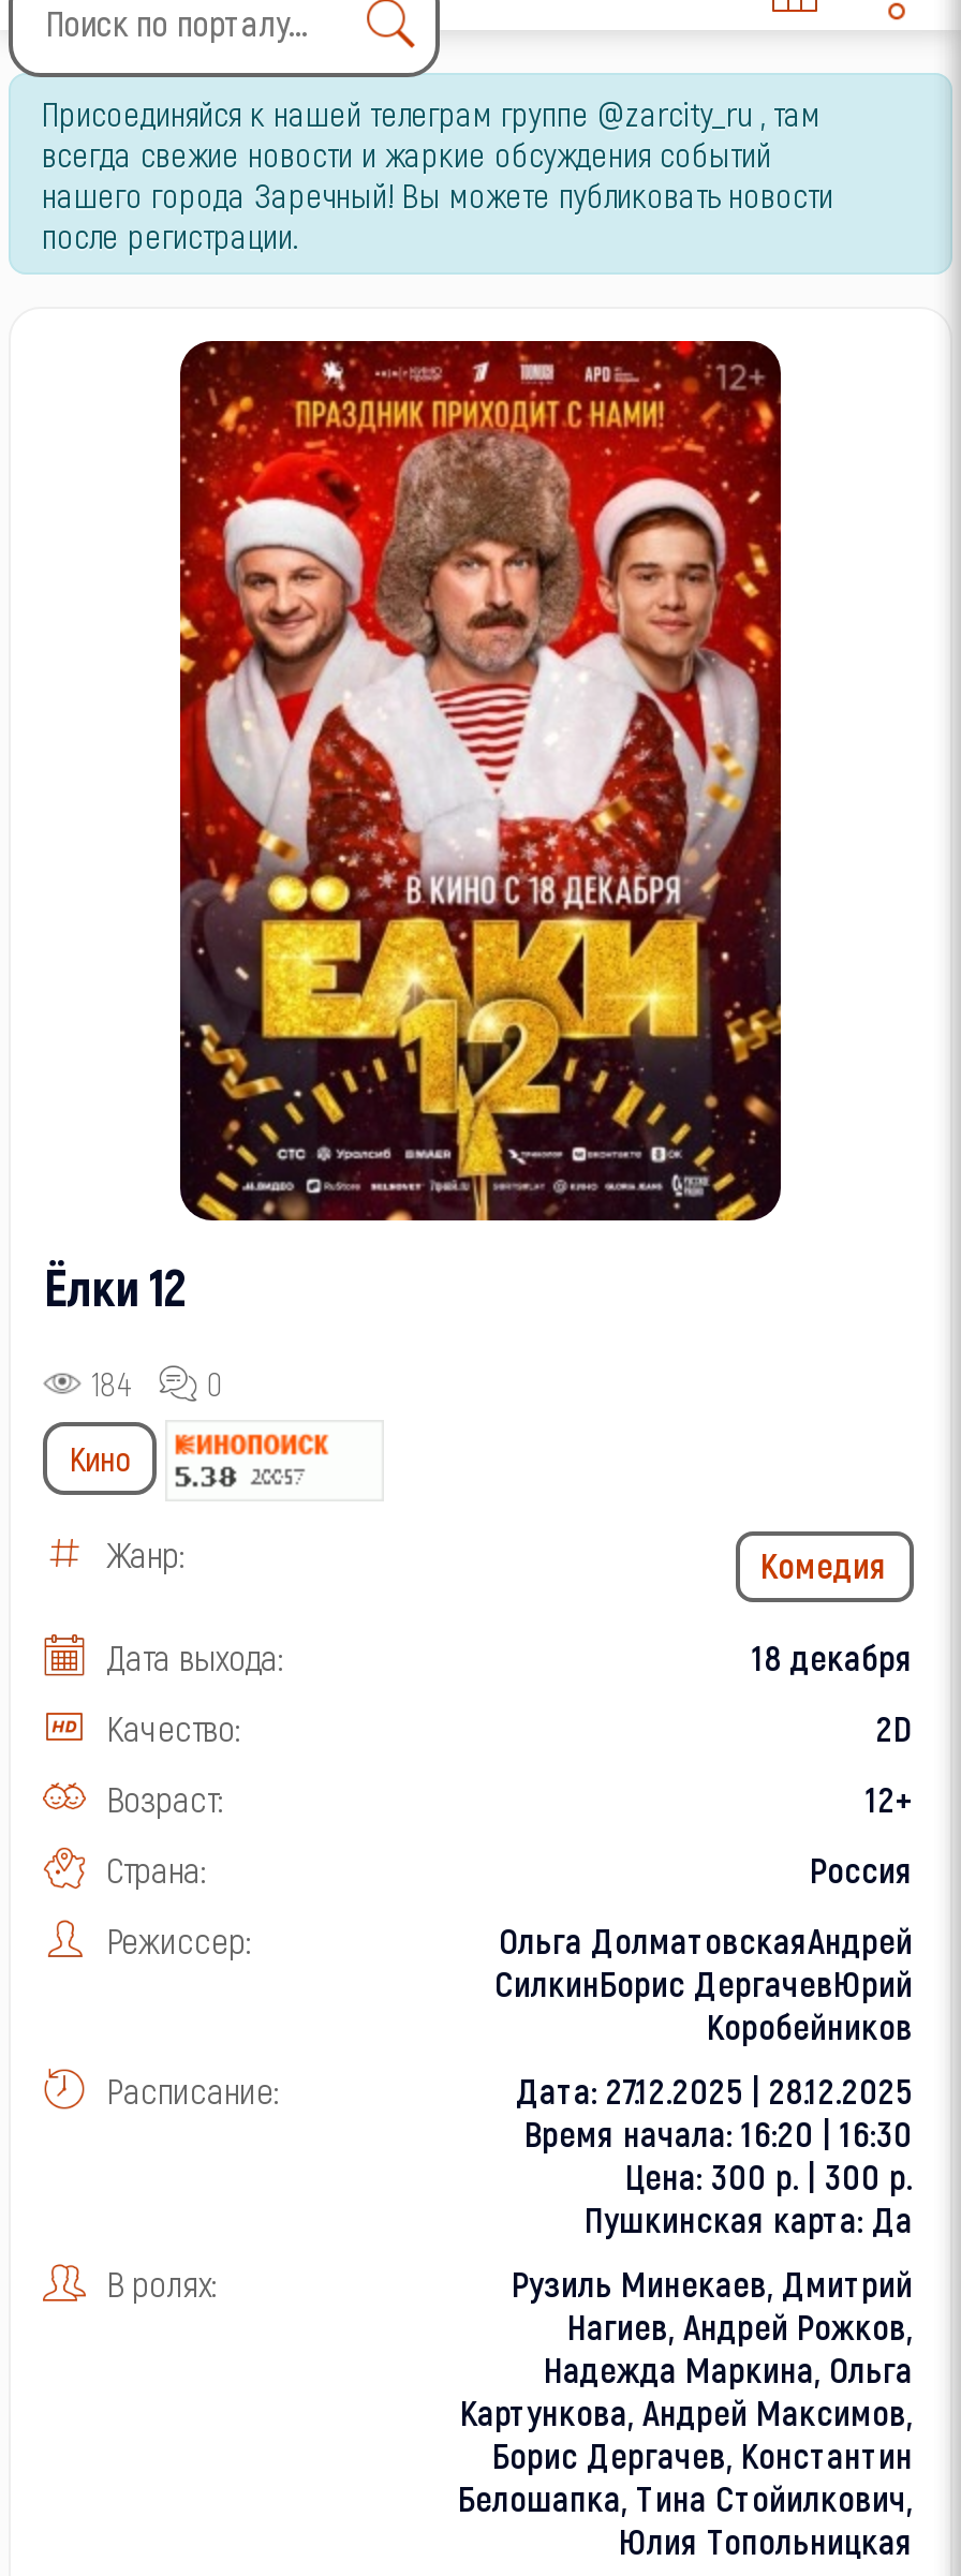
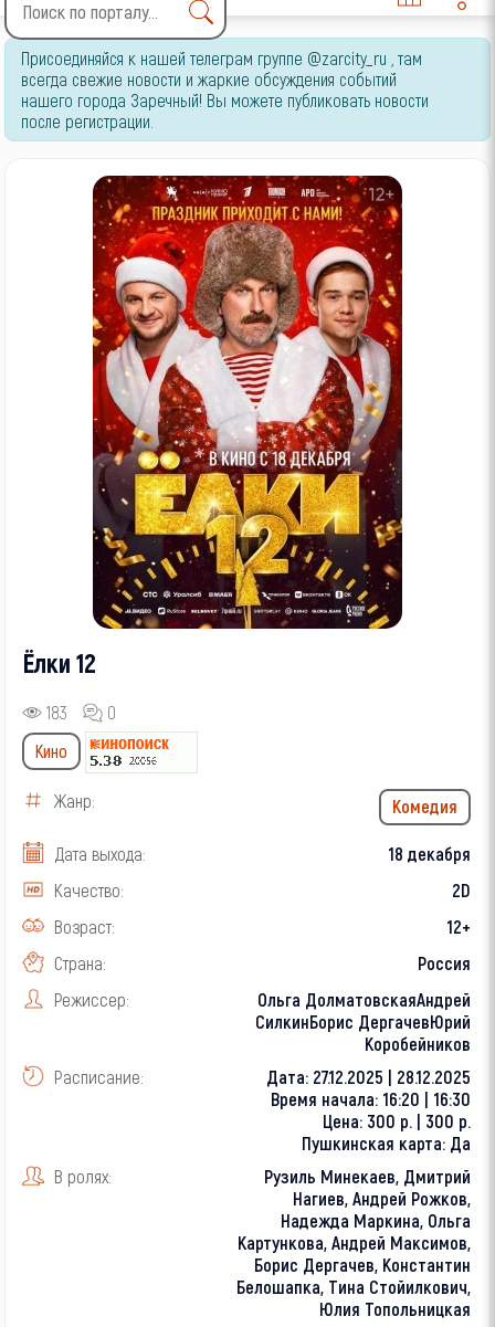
[91,1363,224,1404] 184 0 -> [47,702,117,723] 183 0

